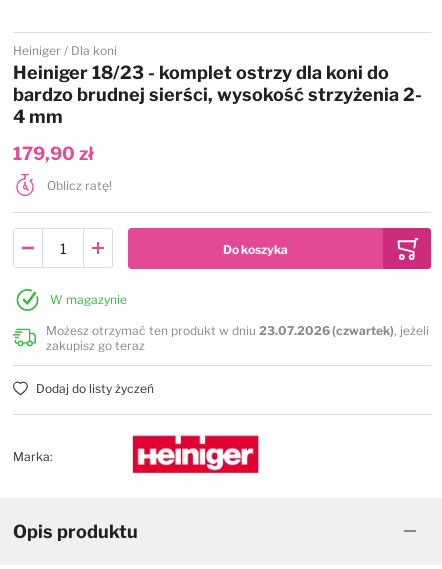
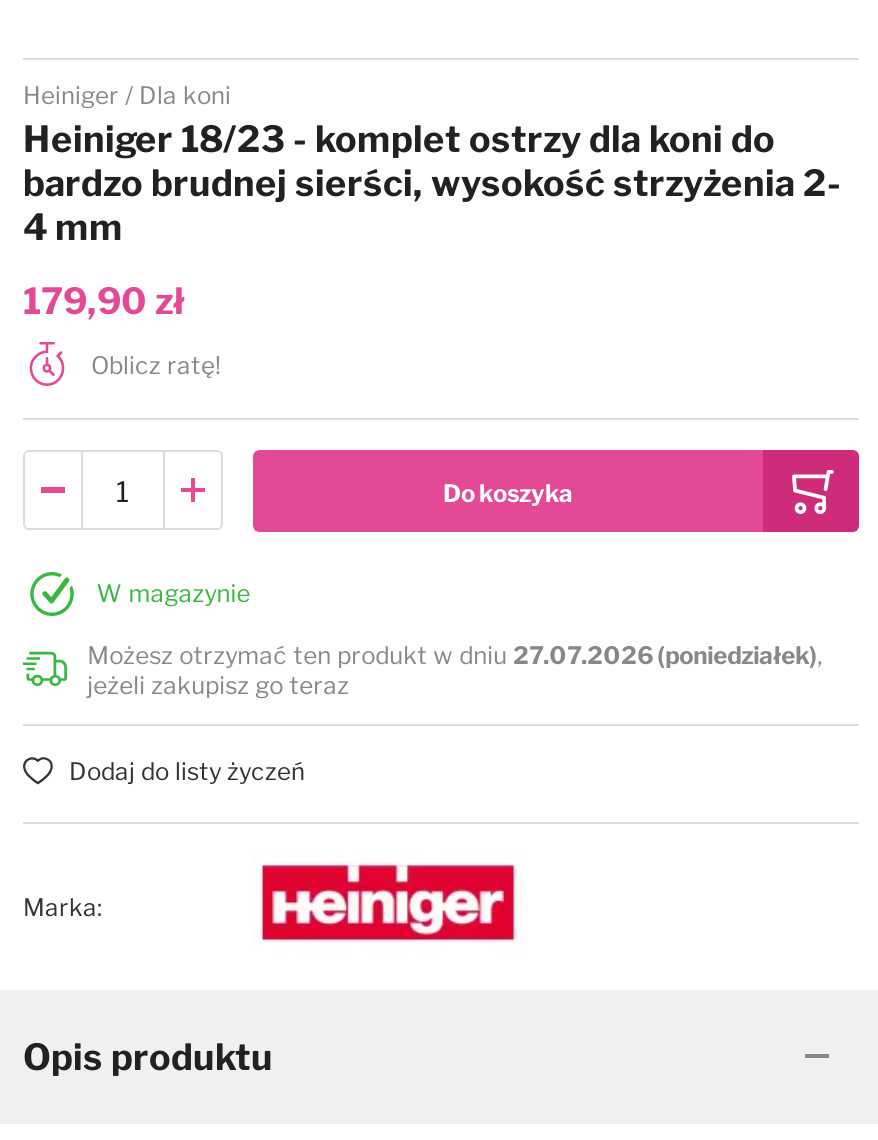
[46,323,429,353] Możesz otrzymać ten produkt w dniu 23.07.2026 (czwartek), jeżeli | zakupisz go teraz -> [87,639,823,699] Możesz otrzymać ten produkt w dniu 27.07.2026 (poniedziałek), | jeżeli zakupisz go teraz

